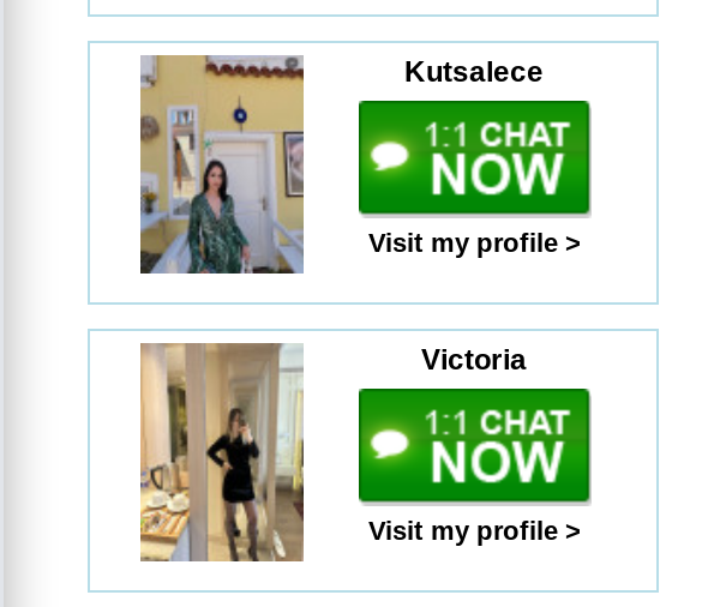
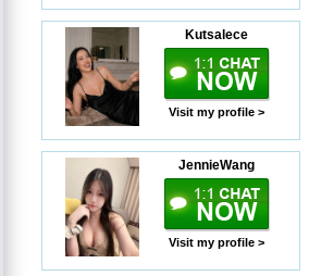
[140,55,304,274] [image] -> [65,27,139,127] [image]
[138,343,304,561] [image] -> [64,158,139,258] [image]
[421,343,527,377] Victoria -> [178,158,255,173] JennieWang

